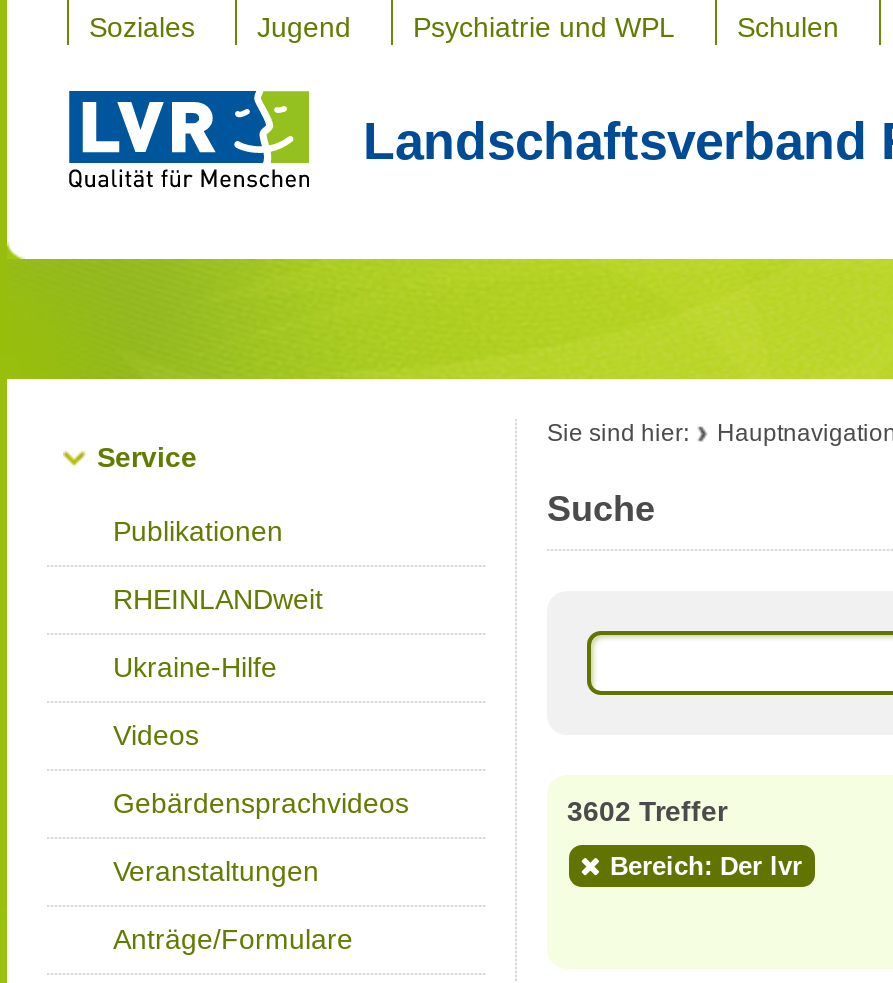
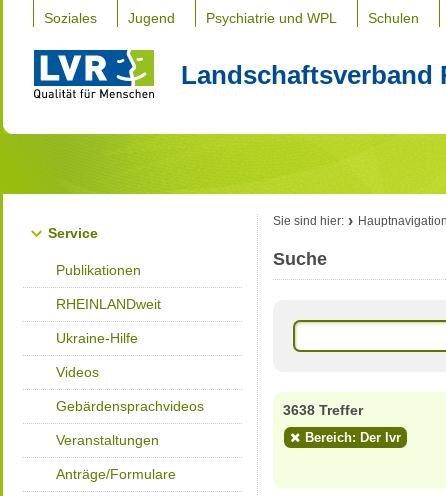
[567,795,727,827] 3602 Treffer -> [283,402,363,418] 3638 Treffer

